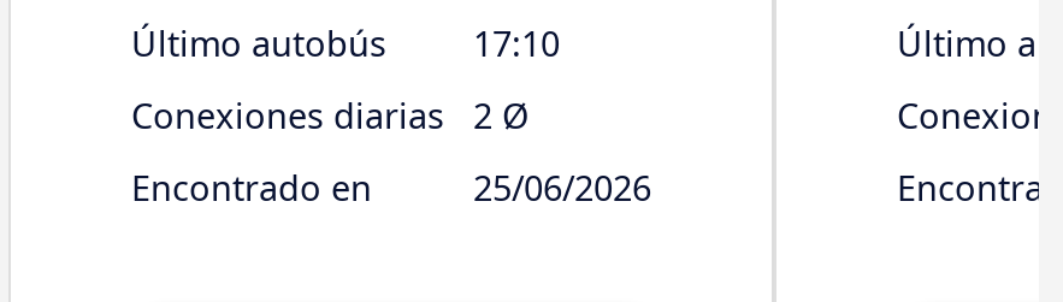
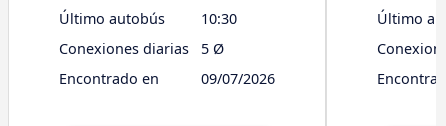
[131,20,560,66] Último autobús 17:10 -> [59,9,237,28] Último autobús 10:30
[131,92,528,138] Conexiones diarias 2 Ø -> [59,39,224,58] Conexiones diarias 5 Ø
[473,164,651,210] 25/06/2026 -> [201,69,275,88] 09/07/2026

